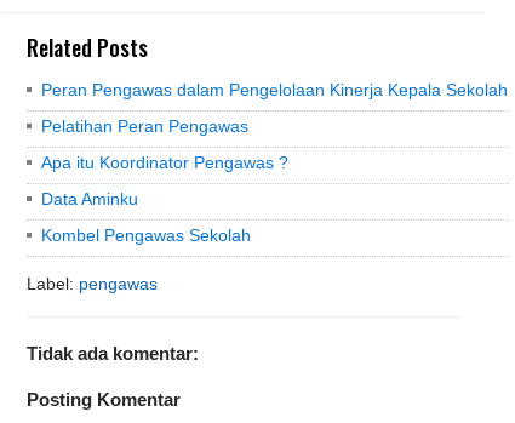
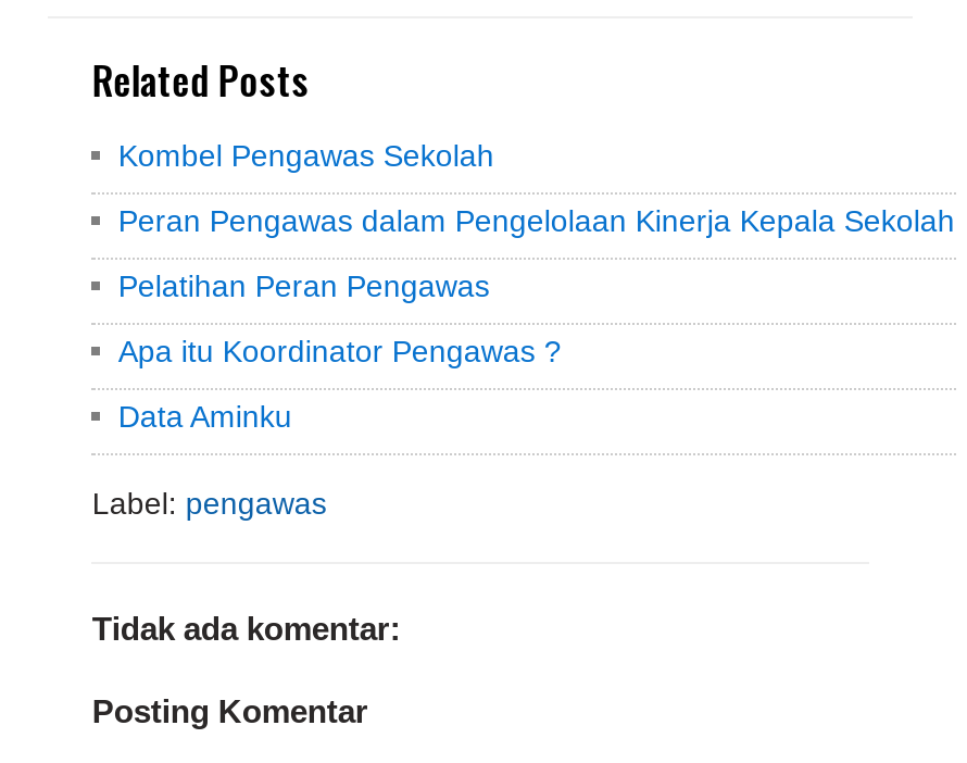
moved [42,80,508,208] -> [118,203,955,434]: Peran Pengawas dalam Pengelolaan Kinerja Kepala Sekolah | Pelatihan Peran Pengawas | Apa itu Koordinator Pengawas ? | Data Aminku
moved [42,225,251,245] -> [118,138,494,173]: Kombel Pengawas Sekolah

